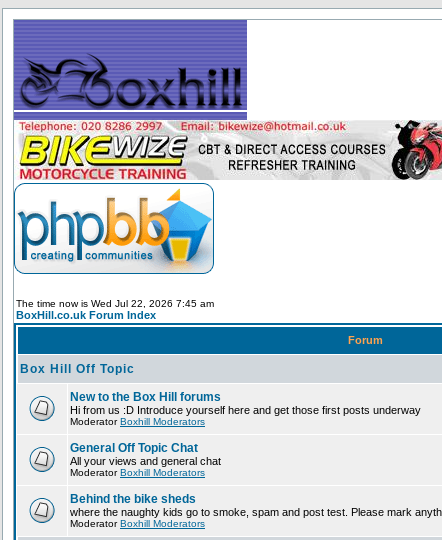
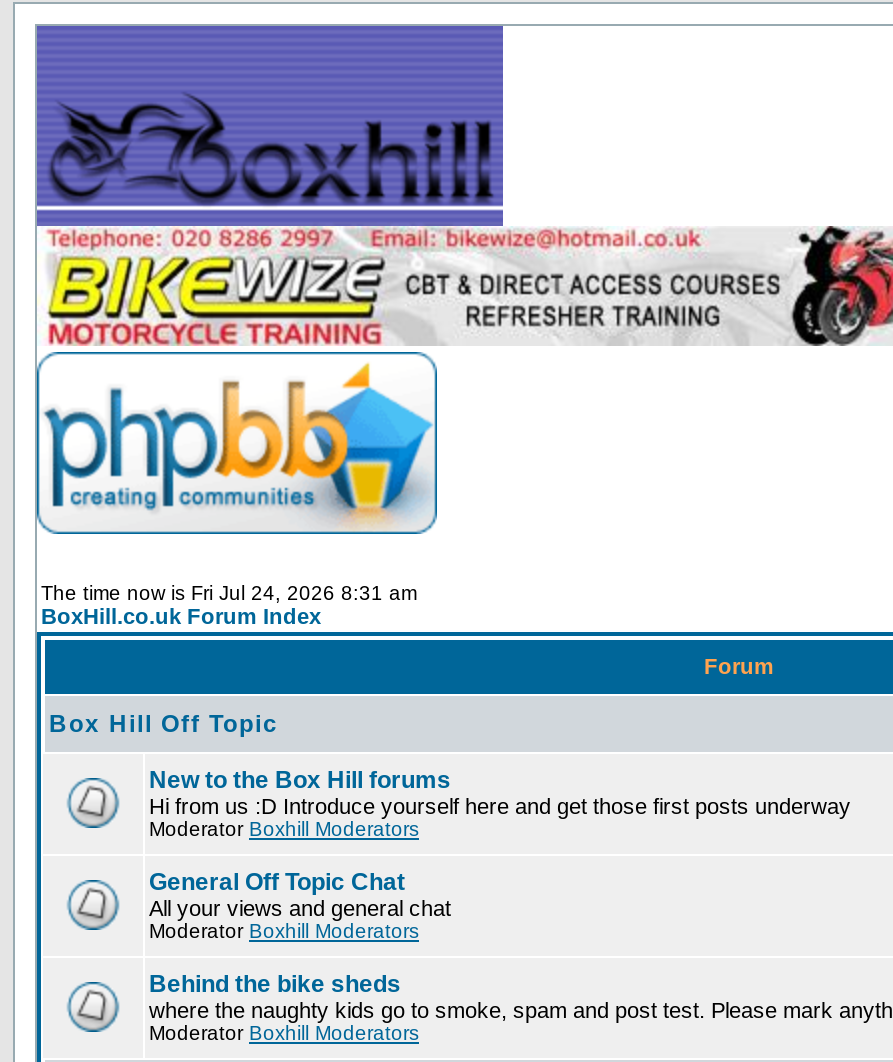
[16,298,214,309] The time now is Wed Jul 22, 2026 7:45 am -> [41,582,417,604] The time now is Fri Jul 24, 2026 8:31 am

